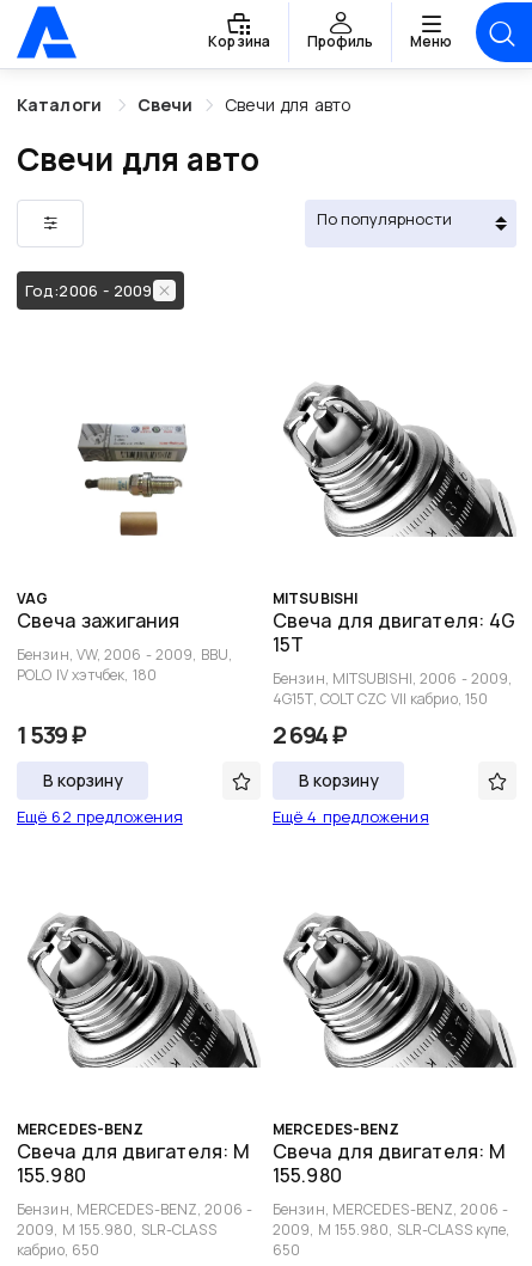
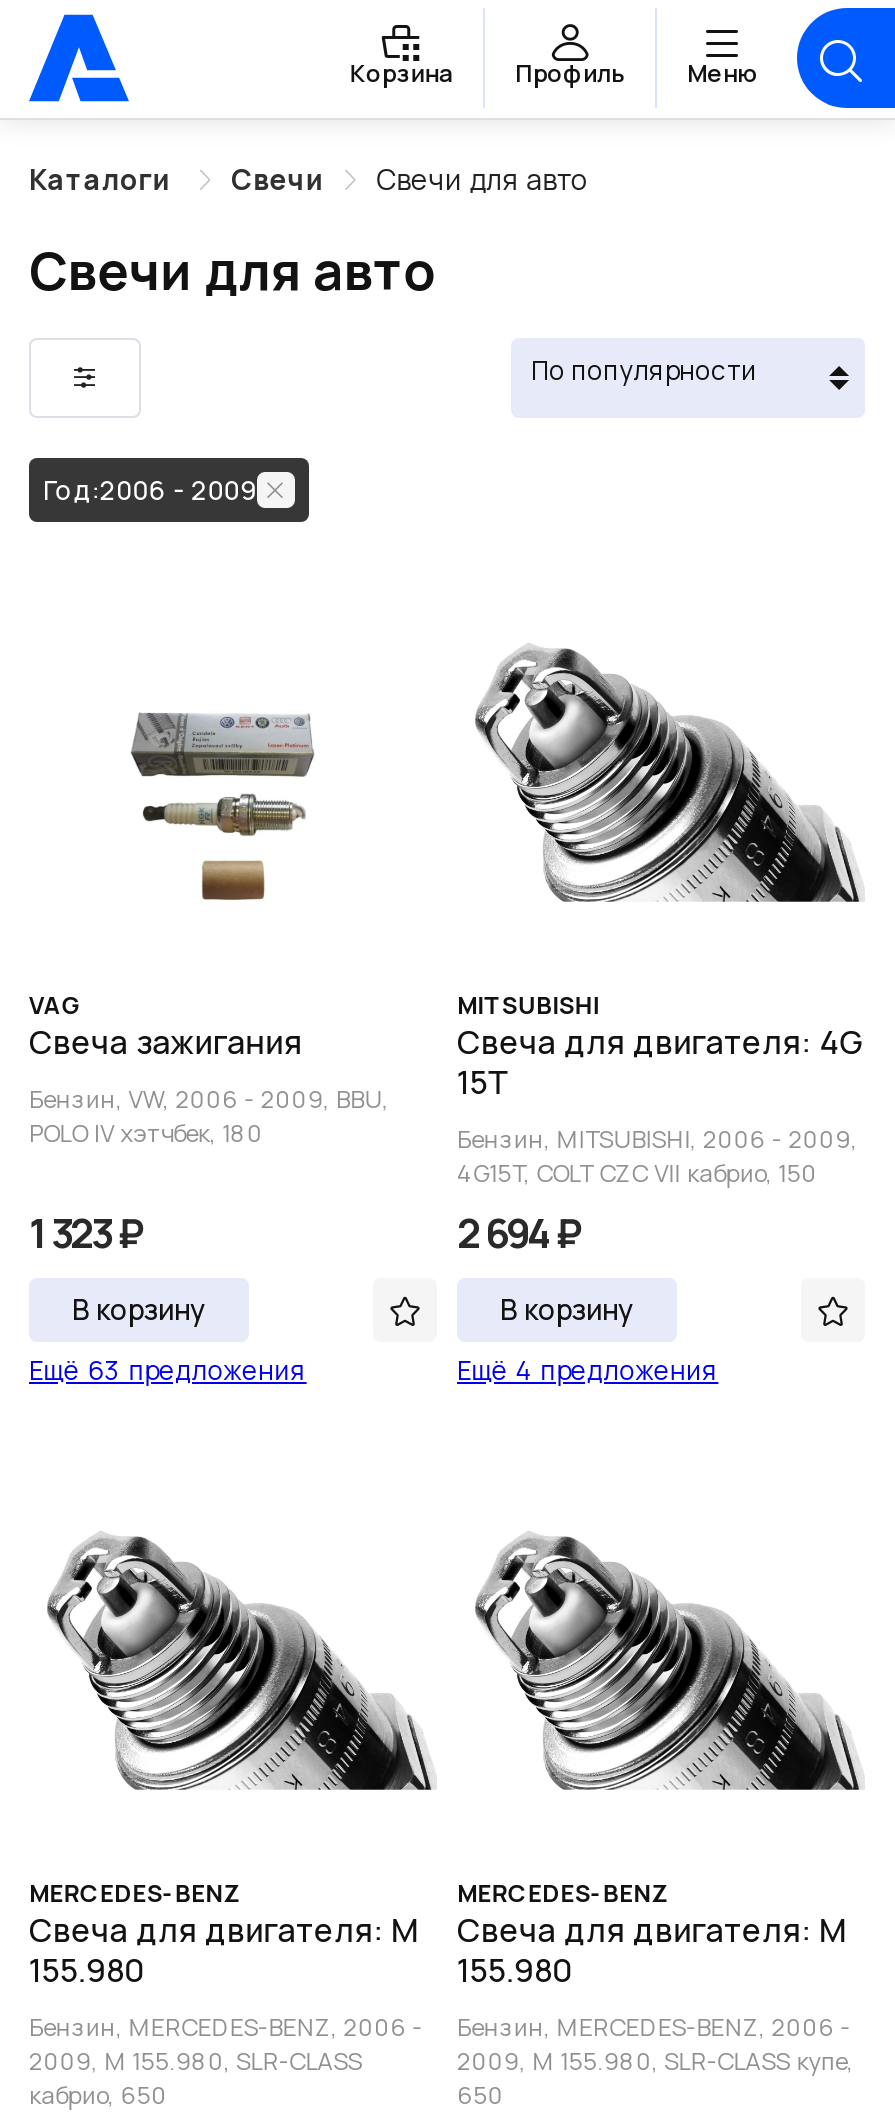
[17,718,85,750] 1 539 ₽ -> [29,1205,142,1259] 1 323 ₽
[17,805,183,827] Ещё 62 предложения -> [29,1351,307,1387] Ещё 63 предложения

